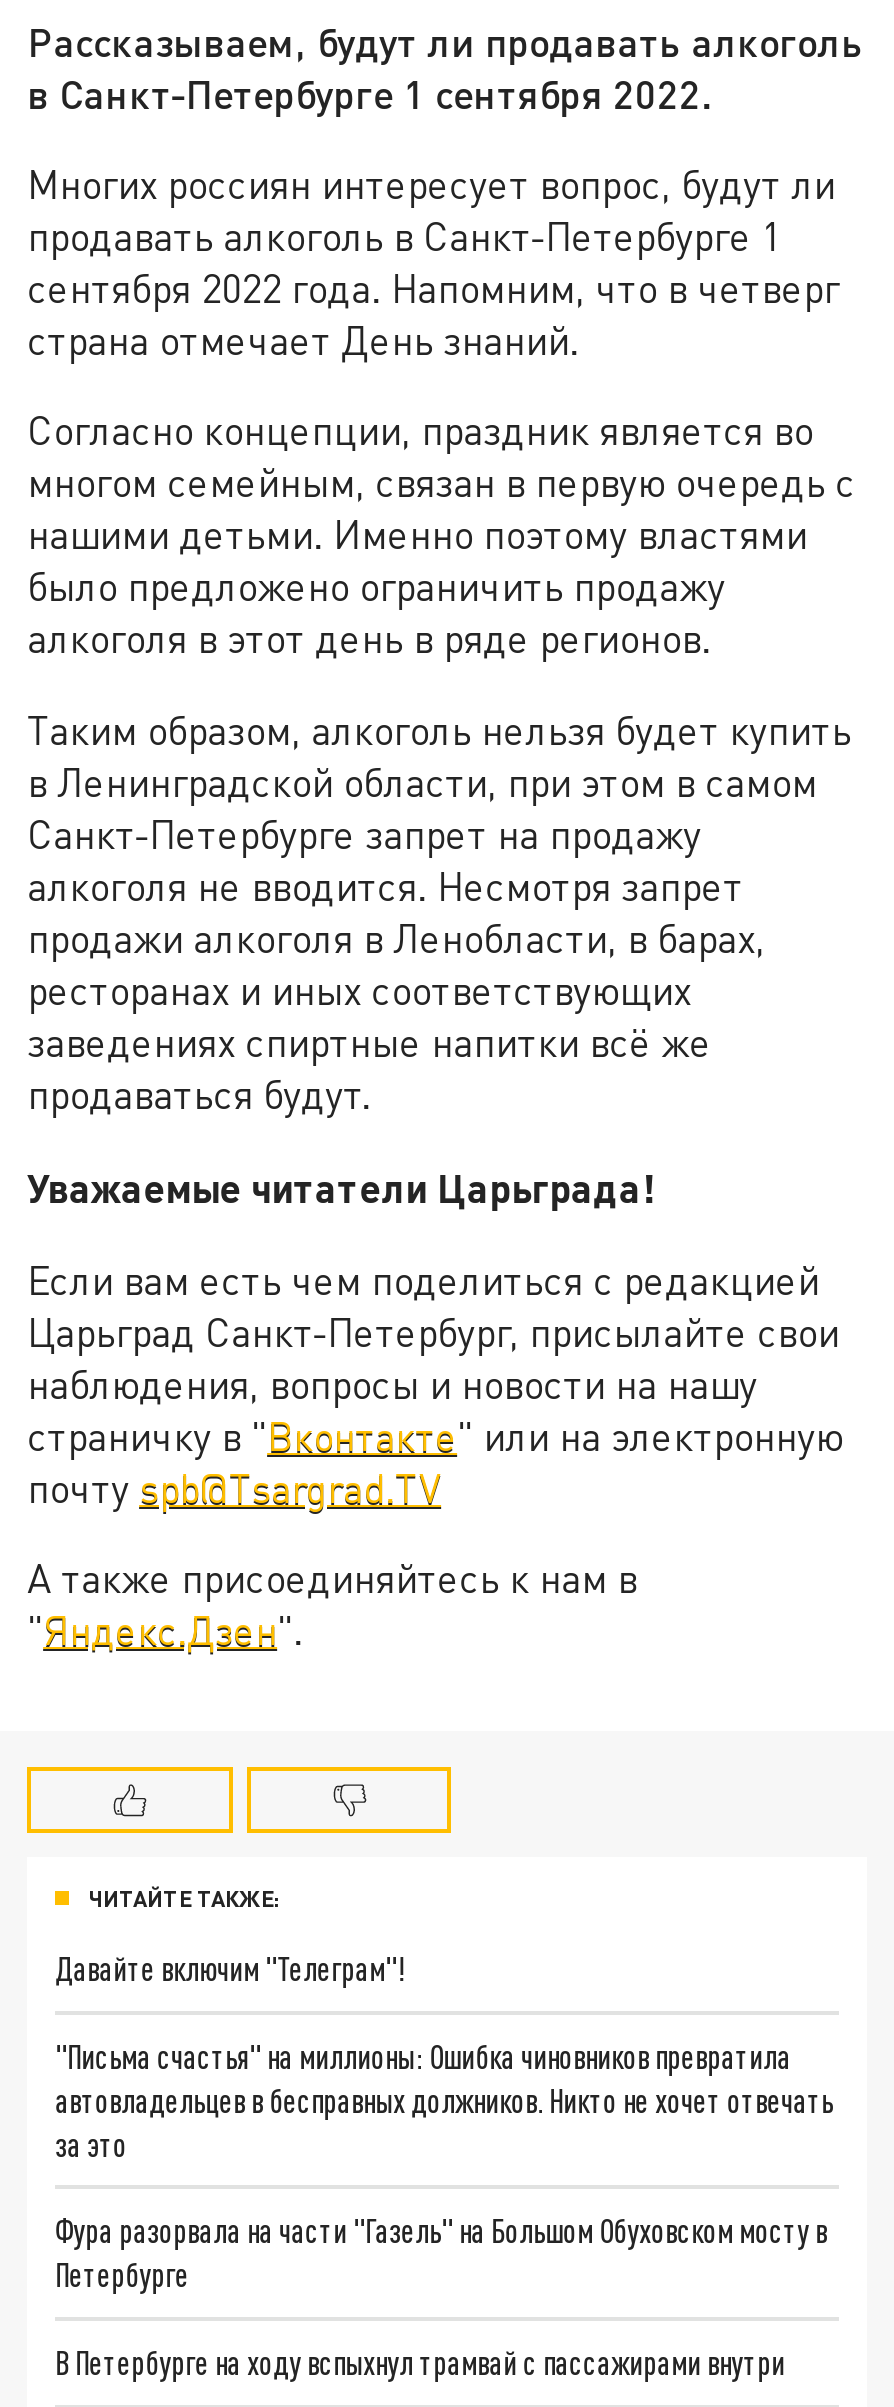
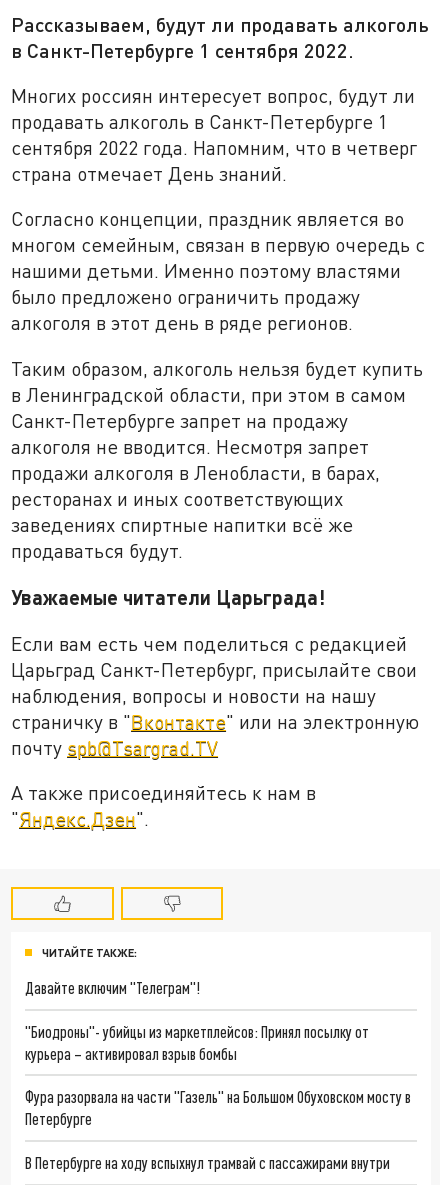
[55,2036,833,2162] "Письма счастья" на миллионы: Ошибка чиновников превратила | автовладельцев в бесправных должников. Никто не хочет отвечать | за это -> [25,1022,369,1063] "Биодроны"- убийцы из маркетплейсов: Принял посылку от | курьера – активировал взрыв бомбы

